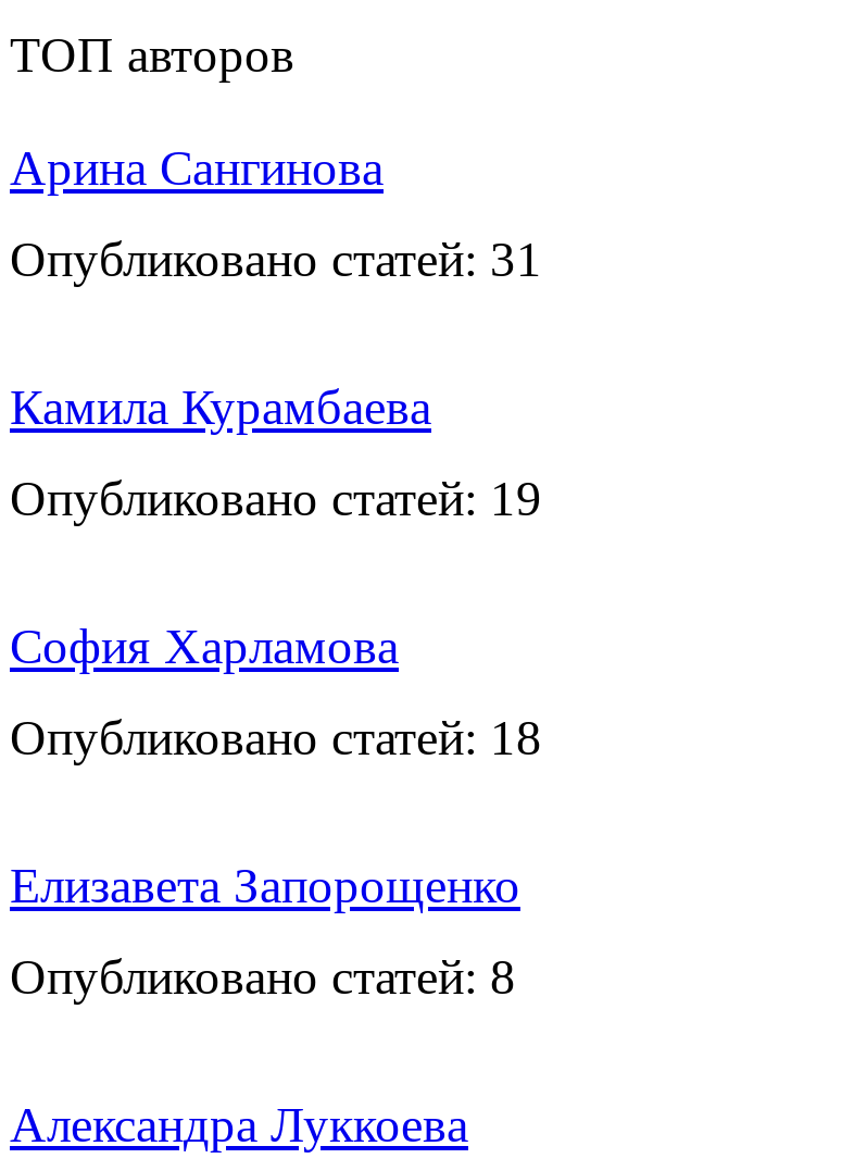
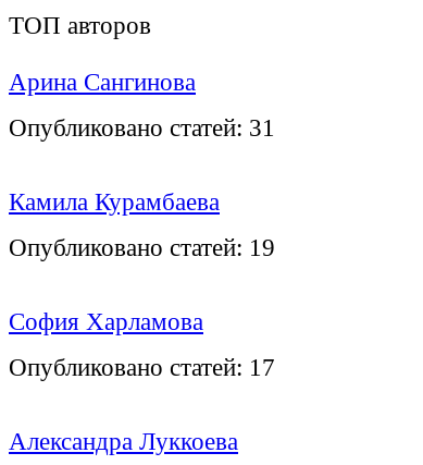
[10,711,542,1005] Опубликовано статей: 18 | Елизавета Запорощенко | Опубликовано статей: 8 -> [9,354,275,381] Опубликовано статей: 17

